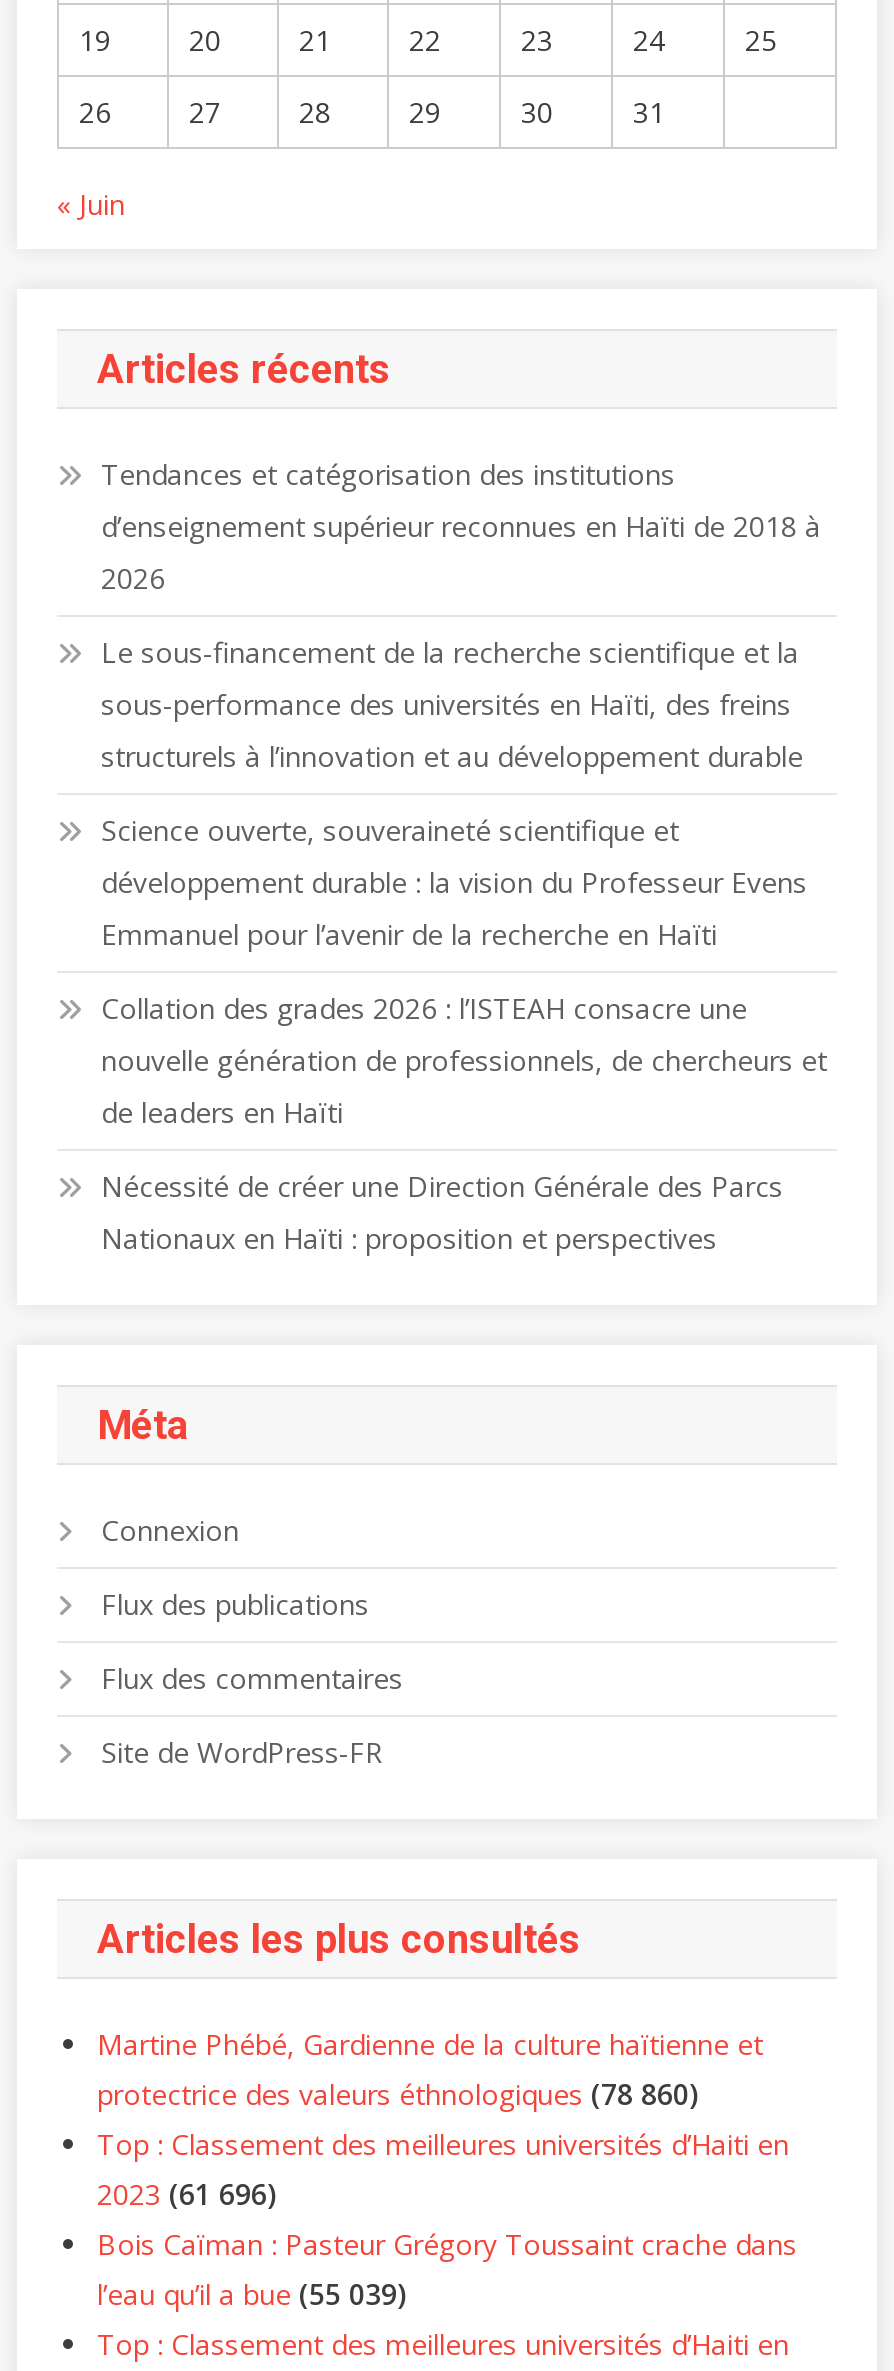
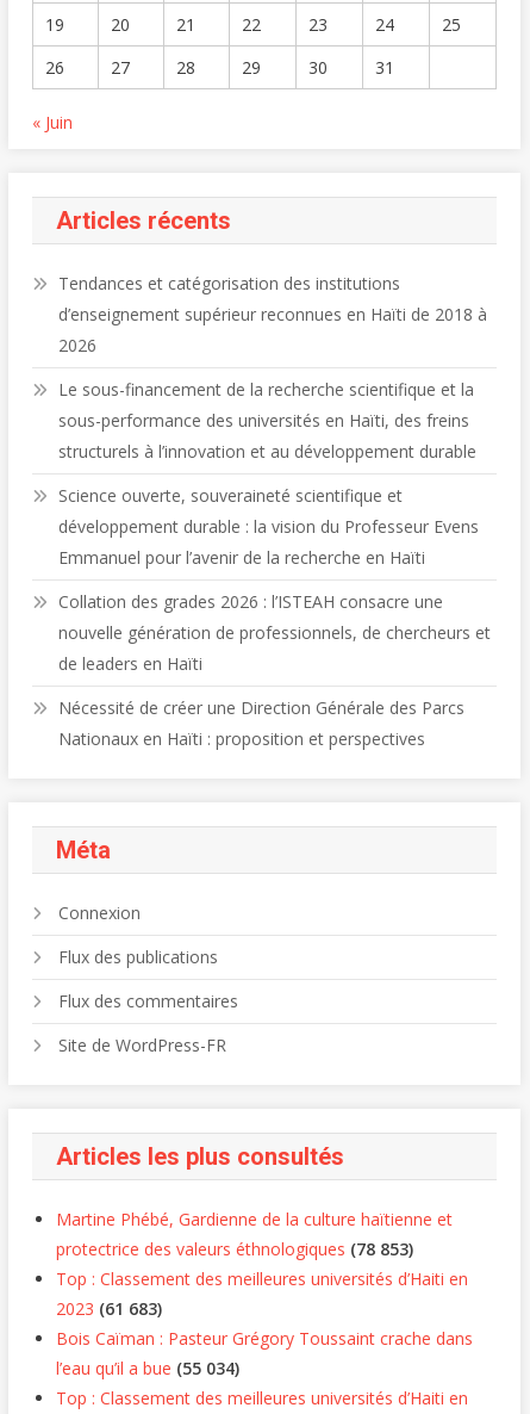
[97,2076,697,2114] protectrice des valeurs éthnologiques (78 860) -> [56,1238,413,1261] protectrice des valeurs éthnologiques (78 853)
[97,2176,275,2214] 2023 (61 696) -> [56,1298,162,1320] 2023 (61 683)
[97,2276,405,2314] l’eau qu’il a bue (55 039) -> [56,1357,239,1380] l’eau qu’il a bue (55 034)

